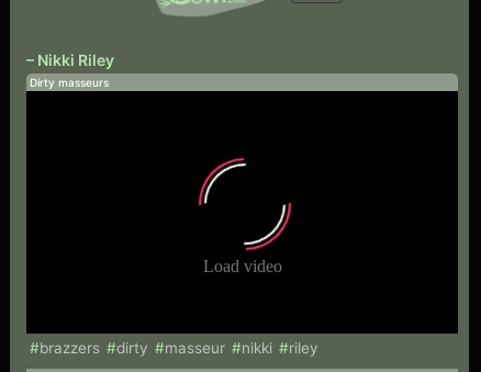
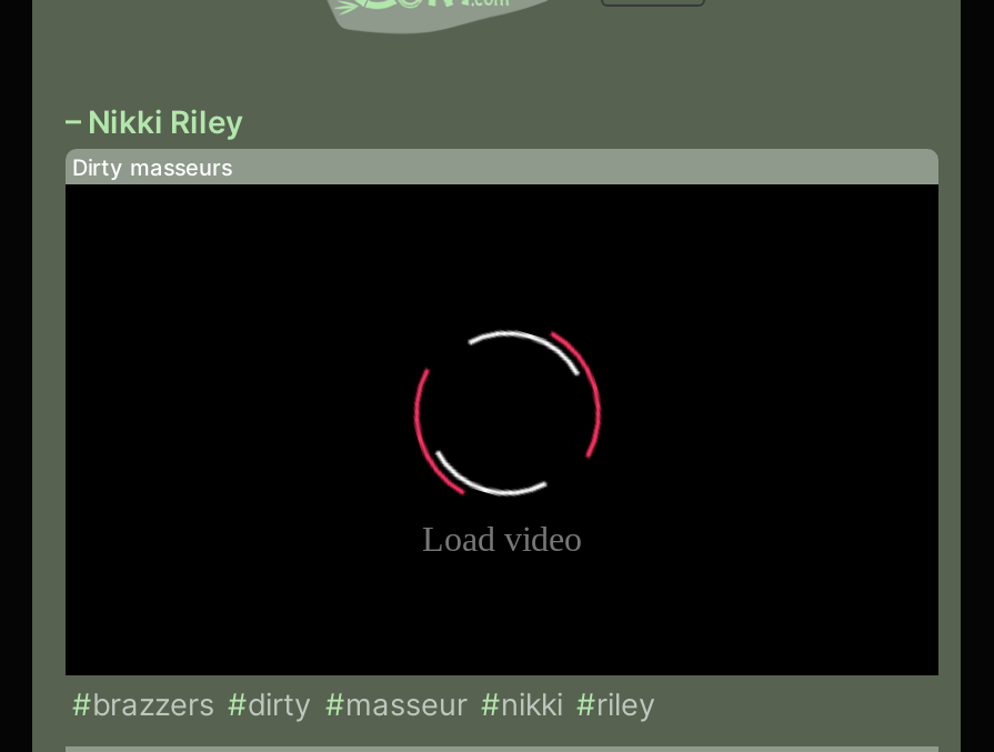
[199,157,291,251] [image] -> [412,320,603,507] [image]

